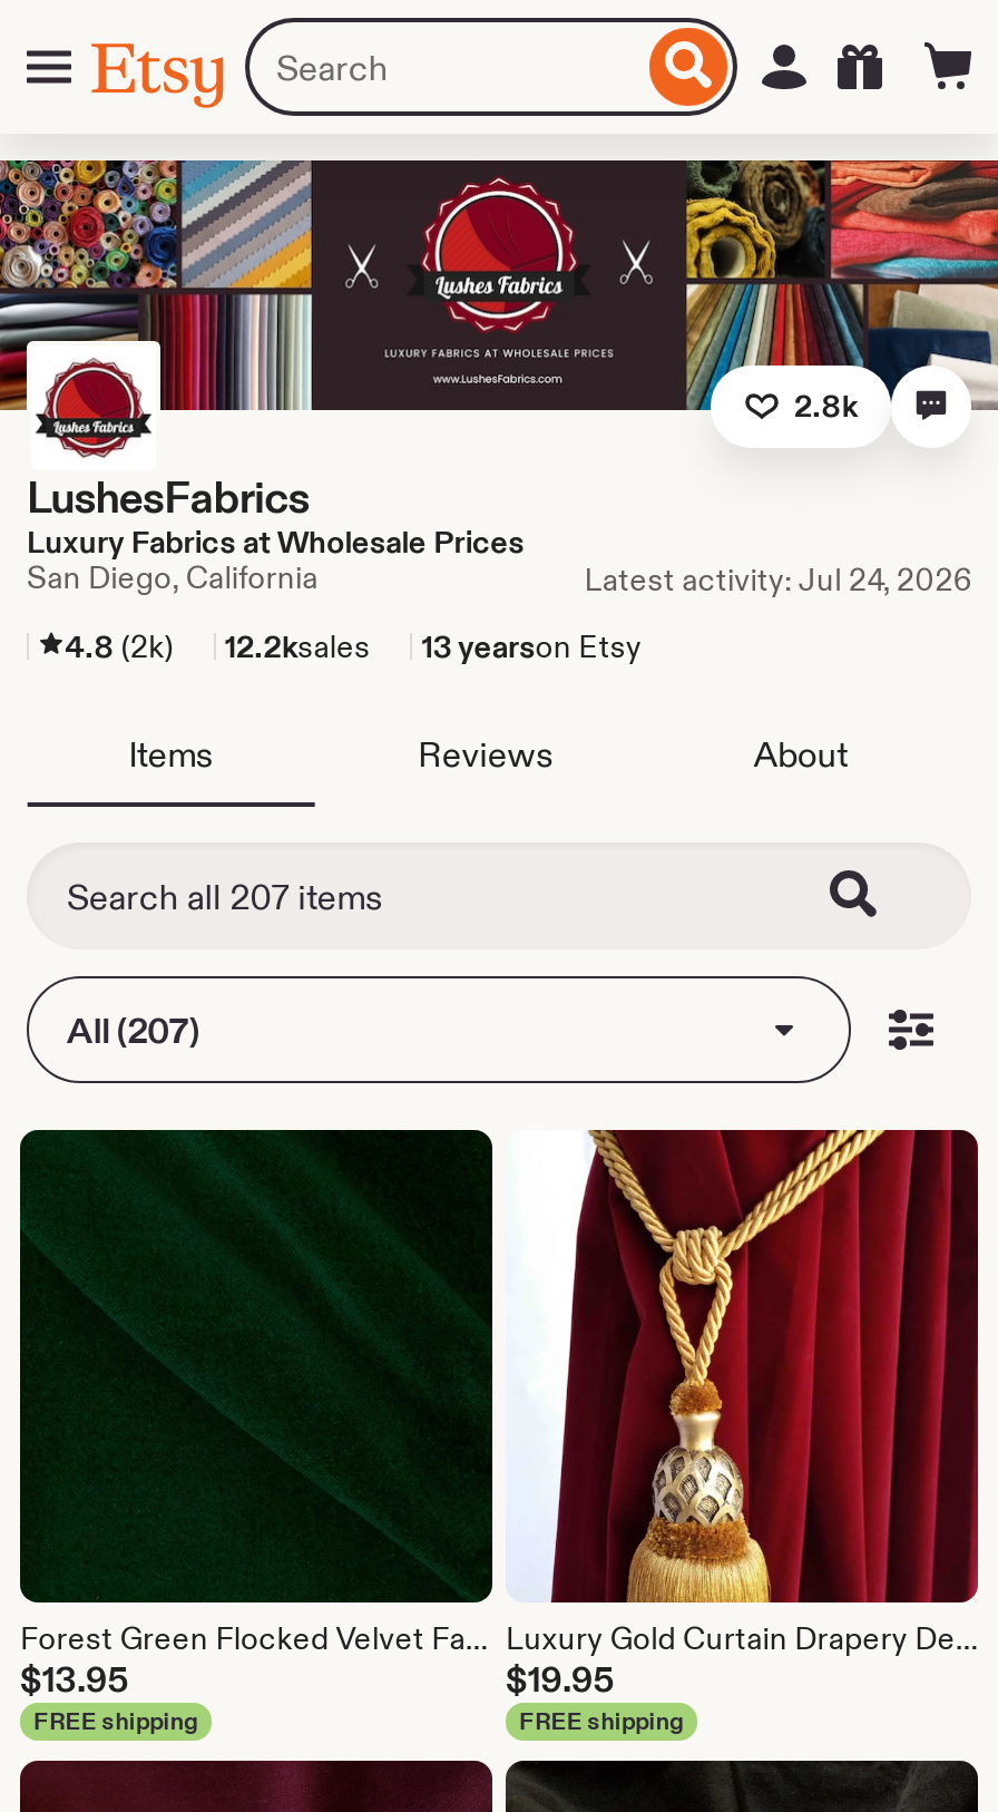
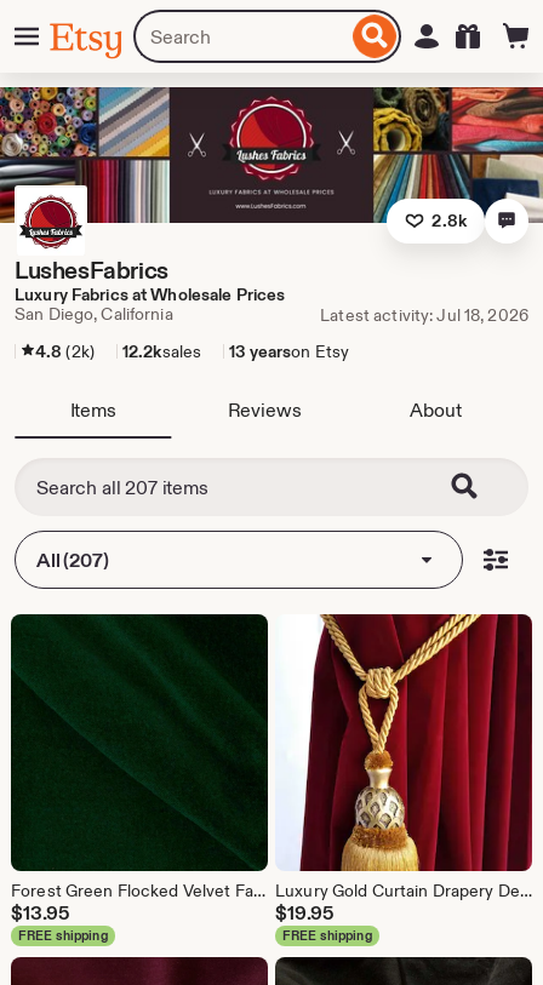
[584,559,971,600] Latest activity: Jul 24, 2026 -> [320,304,528,326] Latest activity: Jul 18, 2026

